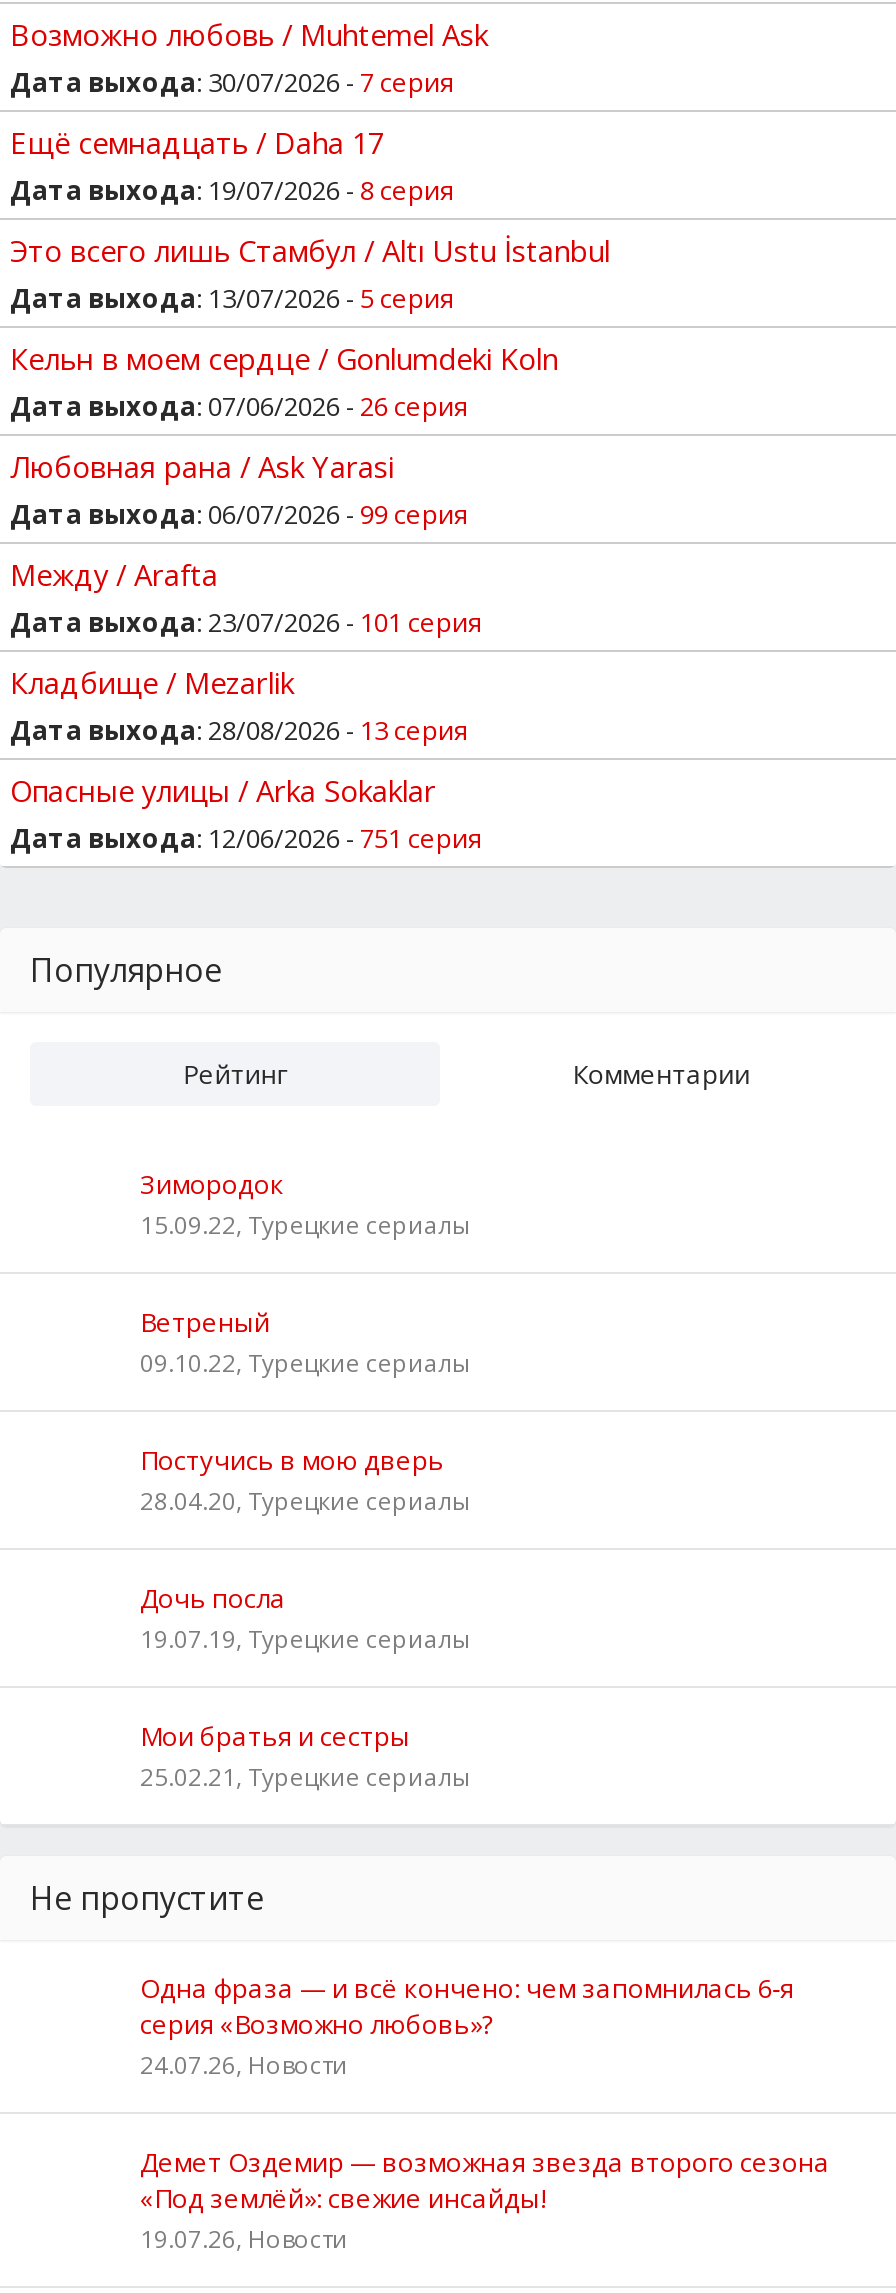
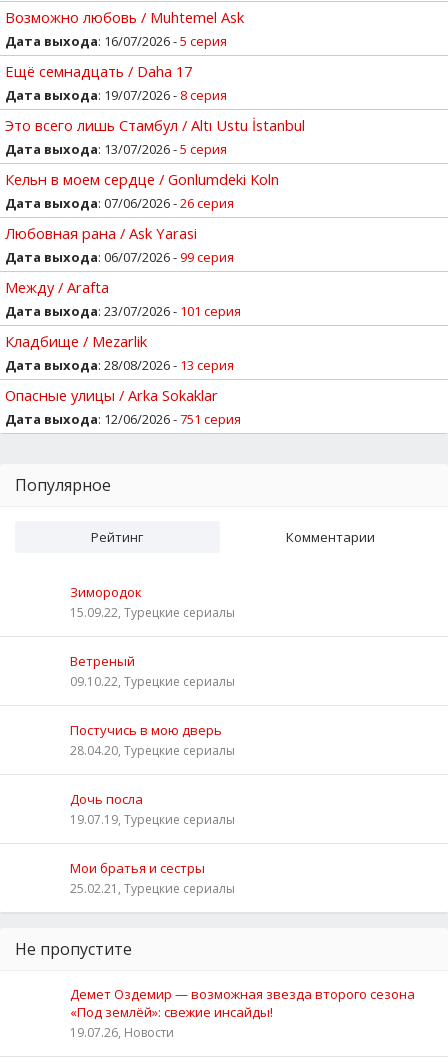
[10,63,454,99] Дата выхода: 30/07/2026 - 7 серия -> [5,32,227,50] Дата выхода: 16/07/2026 - 5 серия
[140,1969,794,2081] Одна фраза — и всё кончено: чем запомнилась 6‑я | серия «Возможно любовь»? | 24.07.26, Новости -> none

